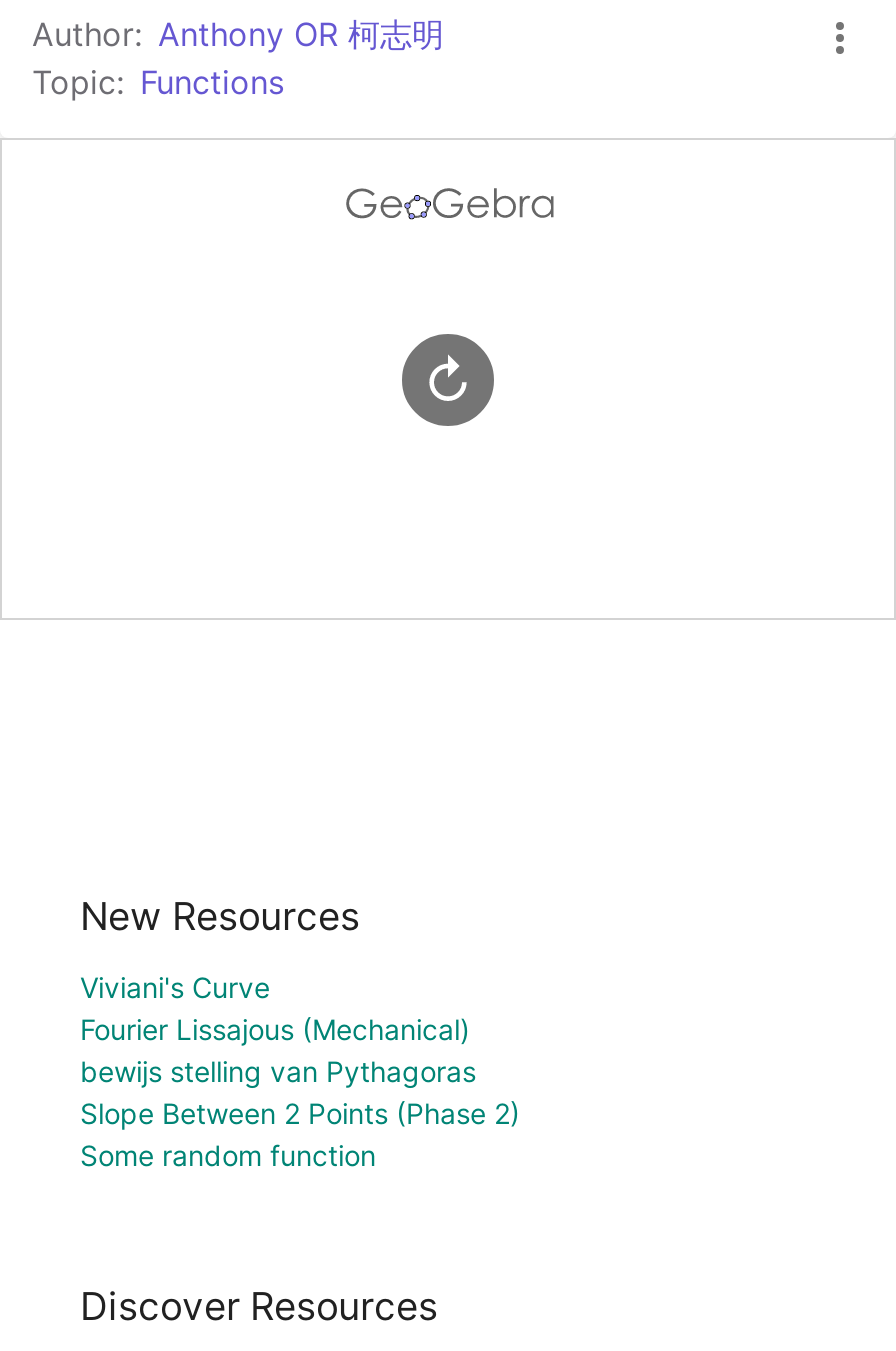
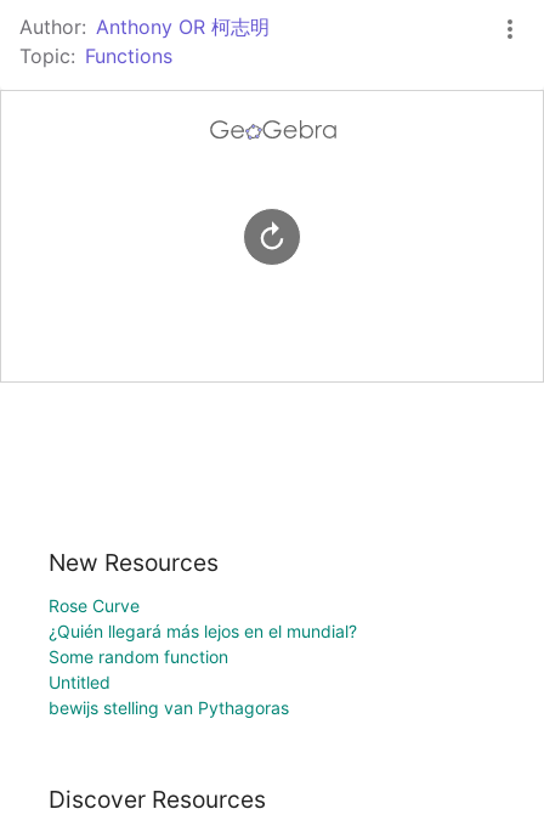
[80,970,520,1130] Viviani's Curve | Fourier Lissajous (Mechanical) | Slope Between 2 Points (Phase 2) -> [49,595,357,641] Rose Curve | ¿Quién llegará más lejos en el mundial?
moved [80,1054,476,1088] -> [49,697,289,718]: bewijs stelling van Pythagoras
moved [80,1138,376,1172] -> [49,646,228,667]: Some random function
none -> [49,671,110,692] Untitled

